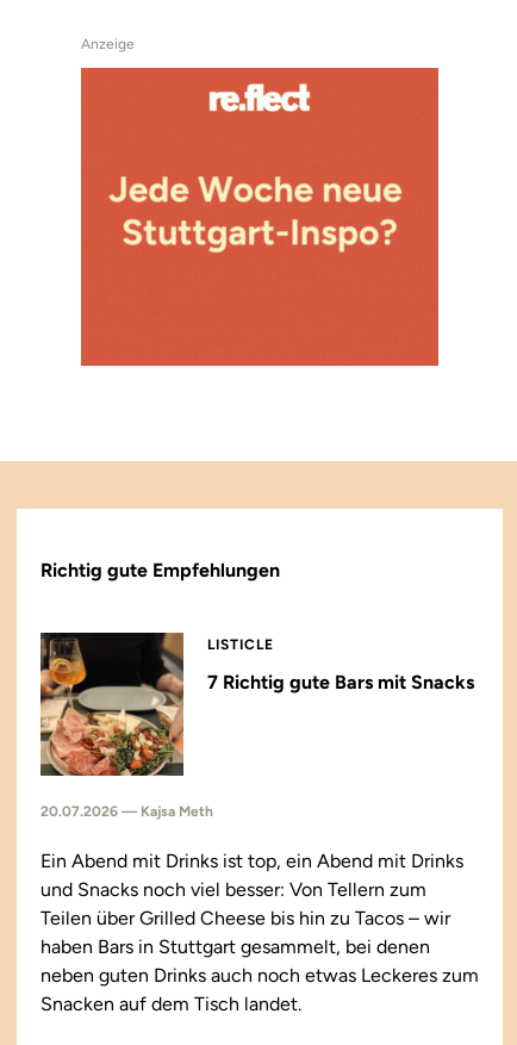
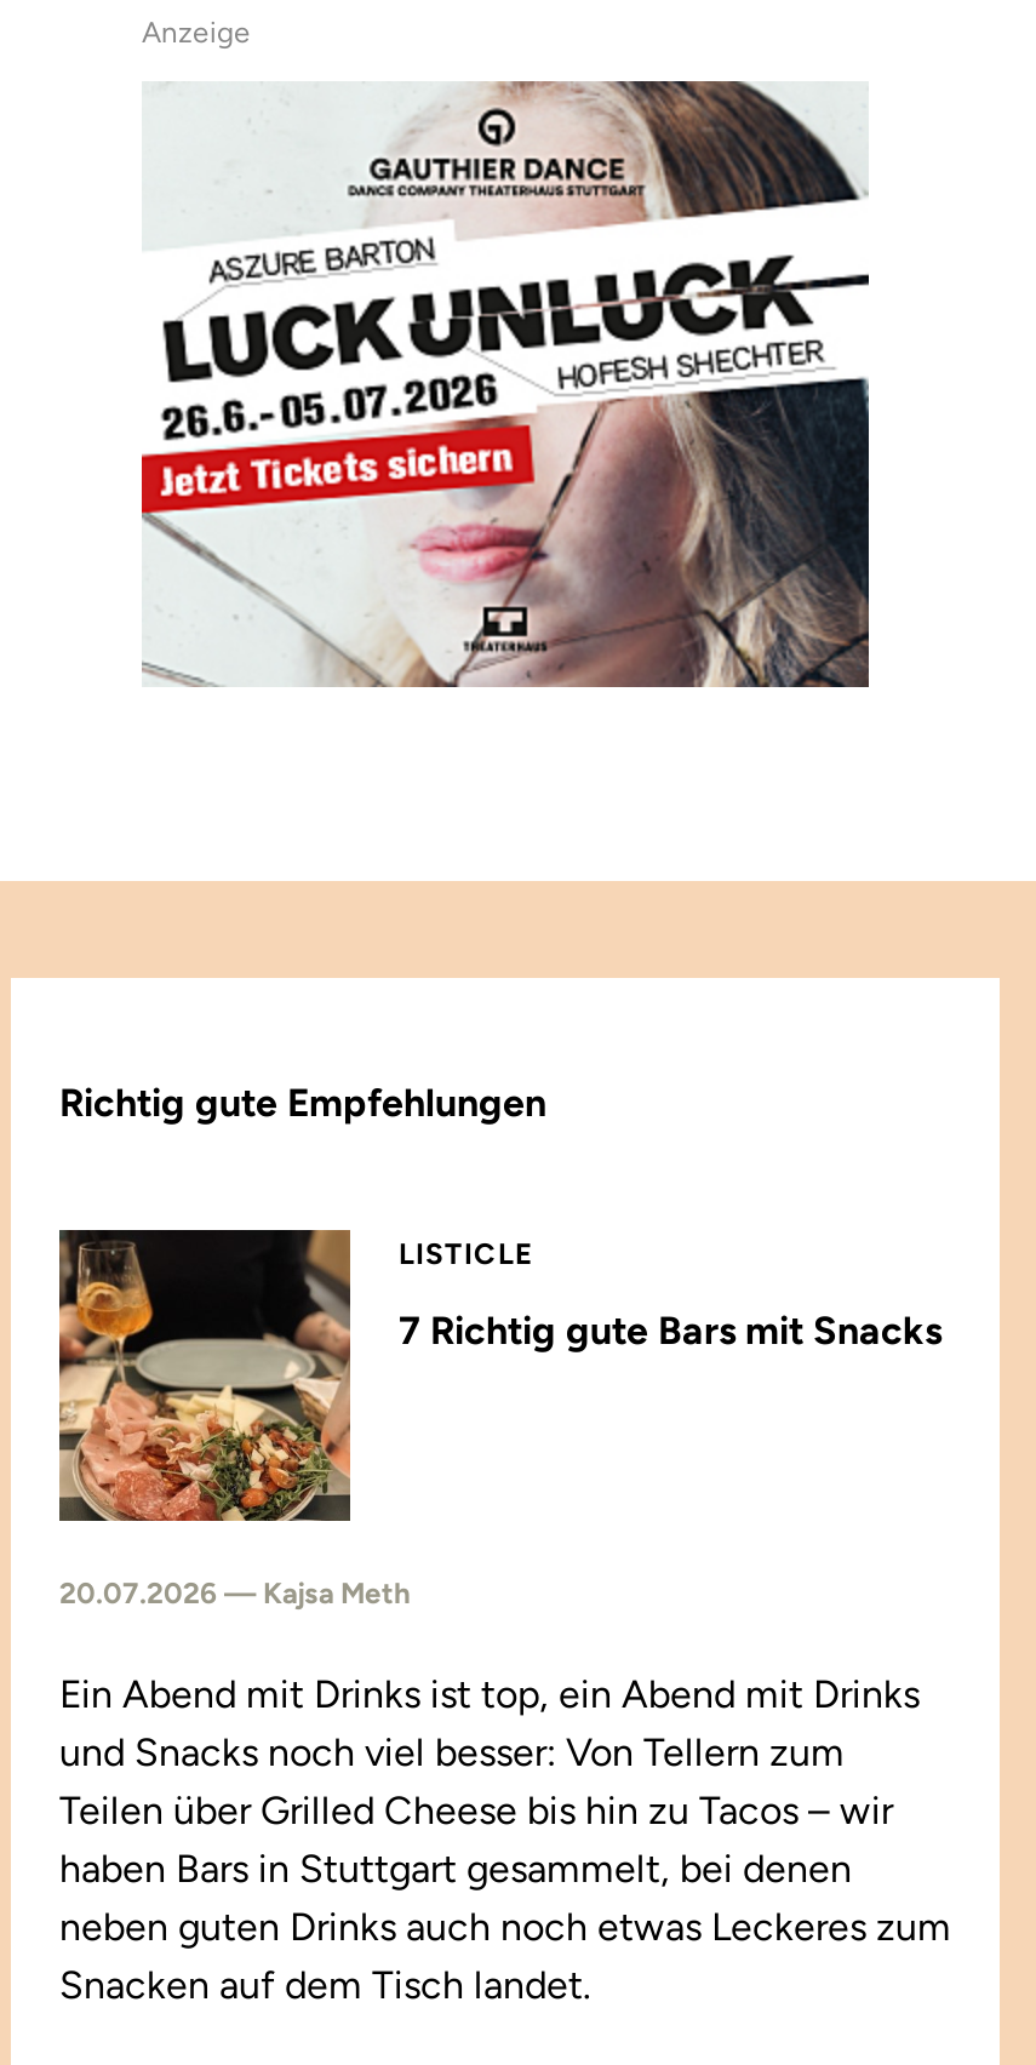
[80,67,440,367] [image] -> [142,79,871,690] [image]

